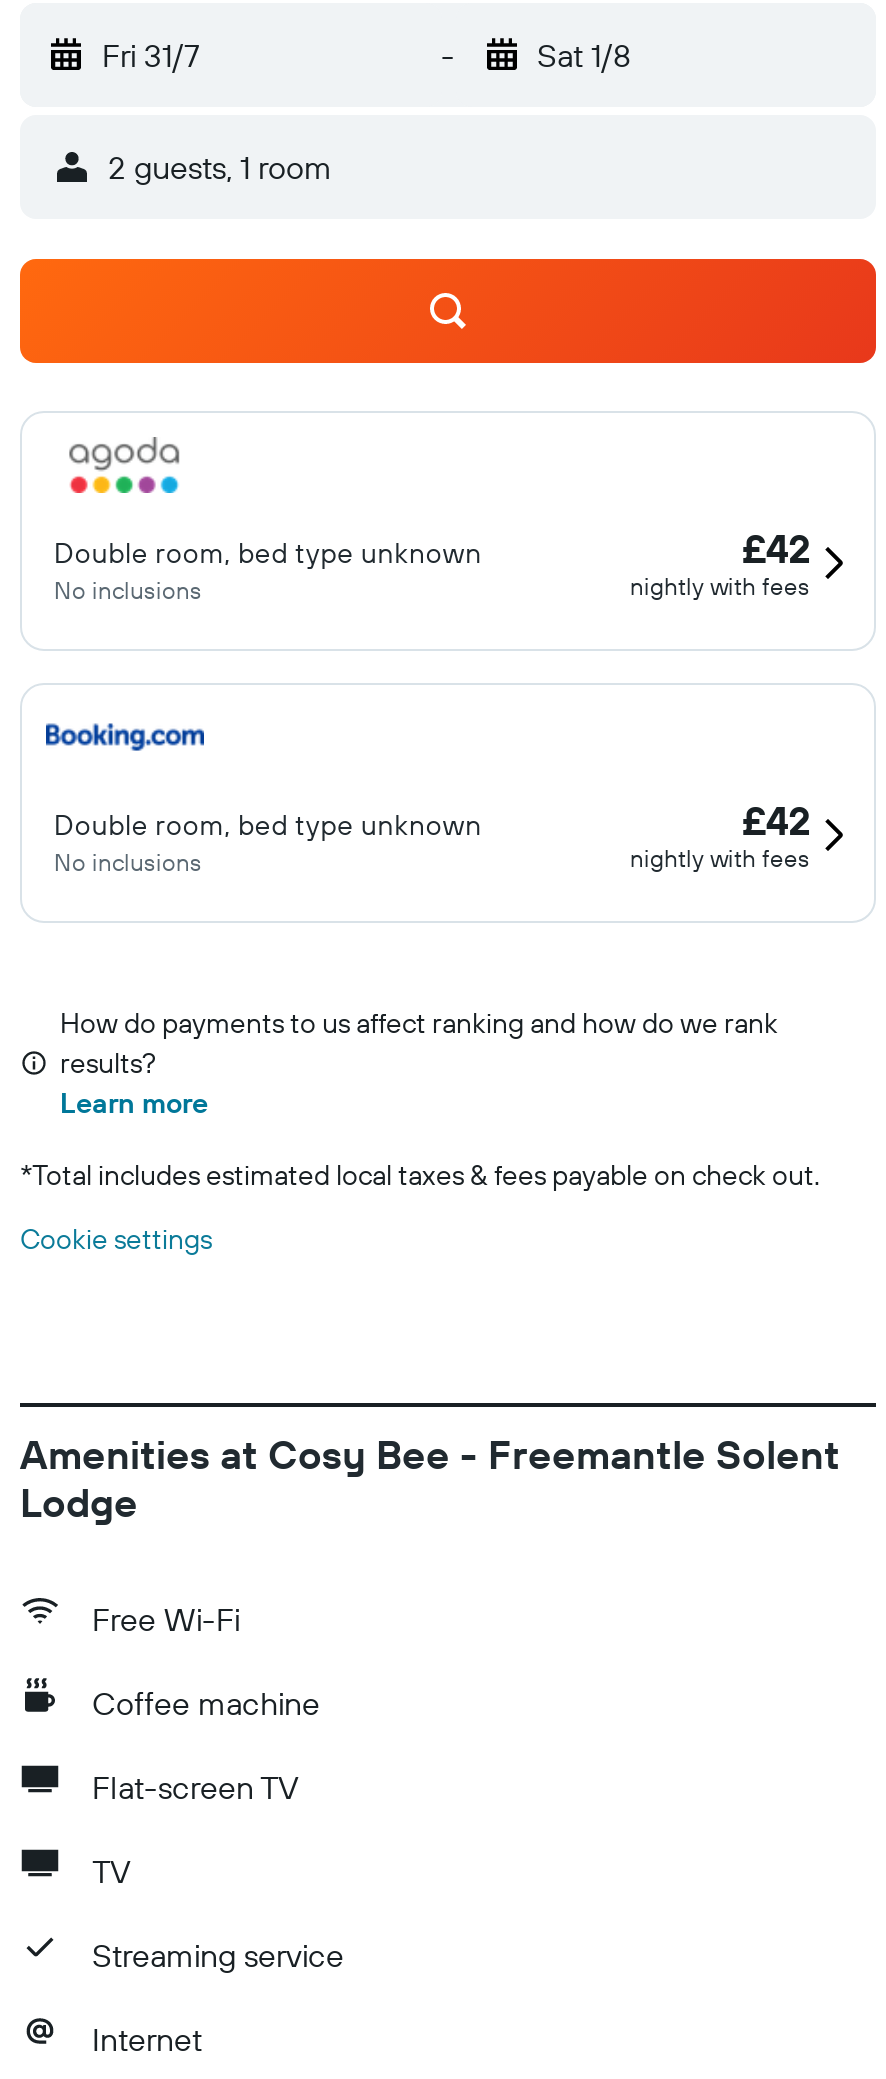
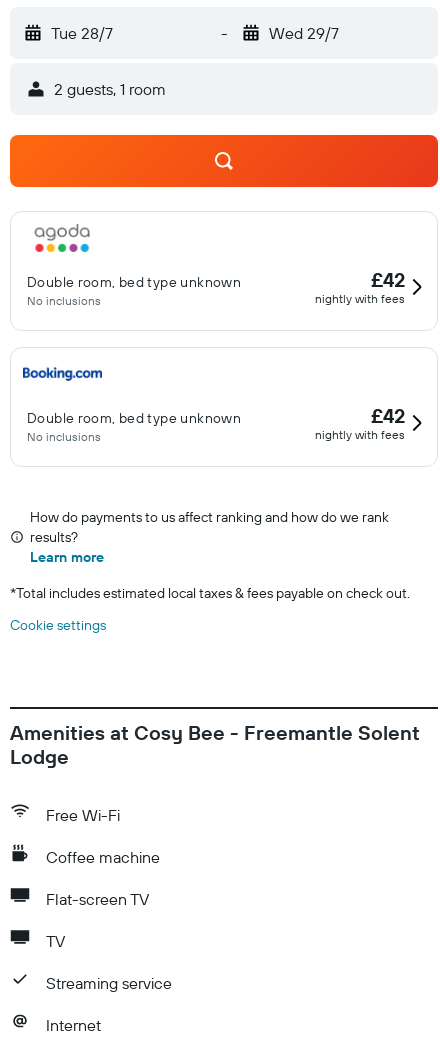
[102,35,200,75] Fri 31/7 -> [51,23,113,43] Tue 28/7
[537,35,631,75] Sat 1/8 -> [268,23,338,43] Wed 29/7

